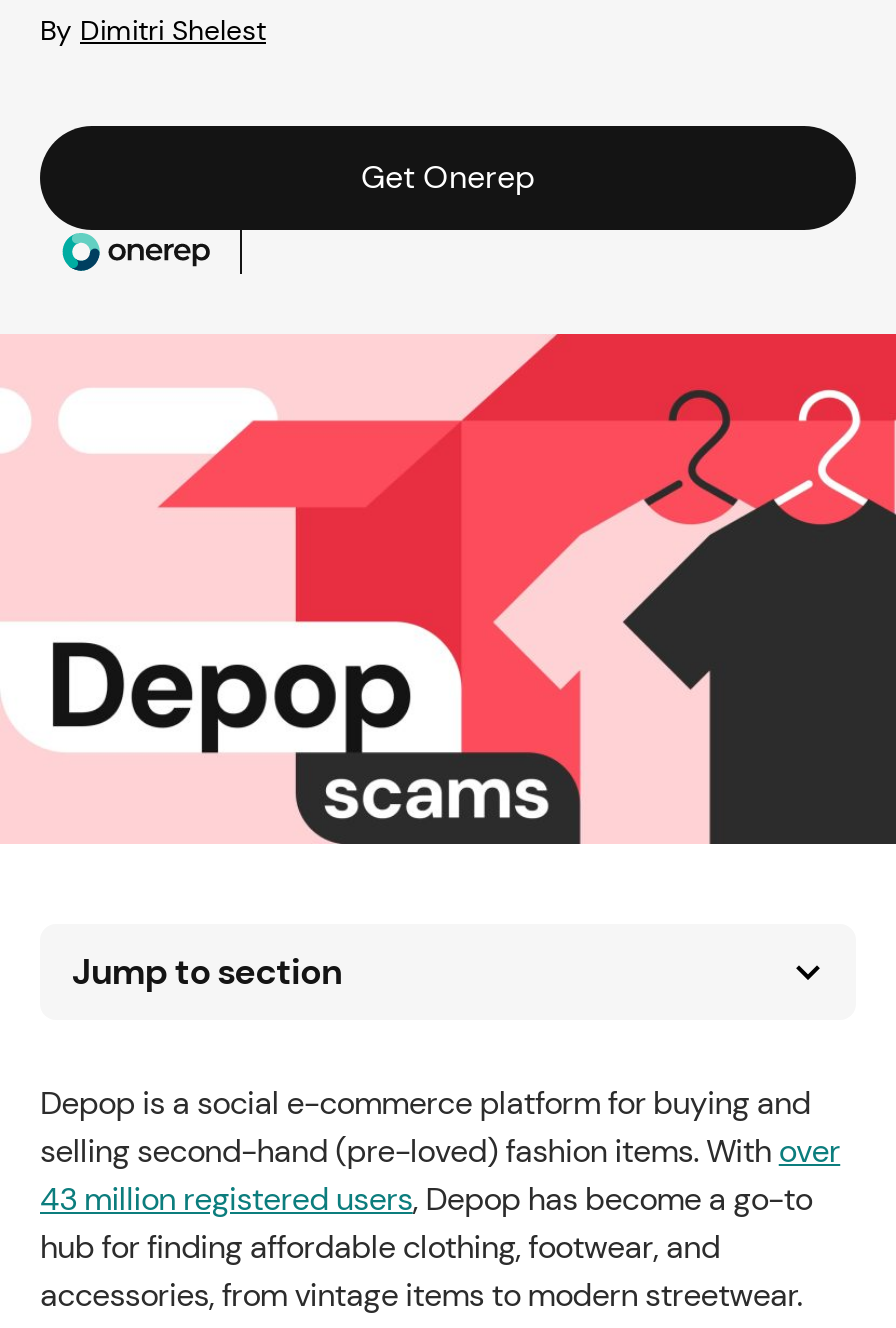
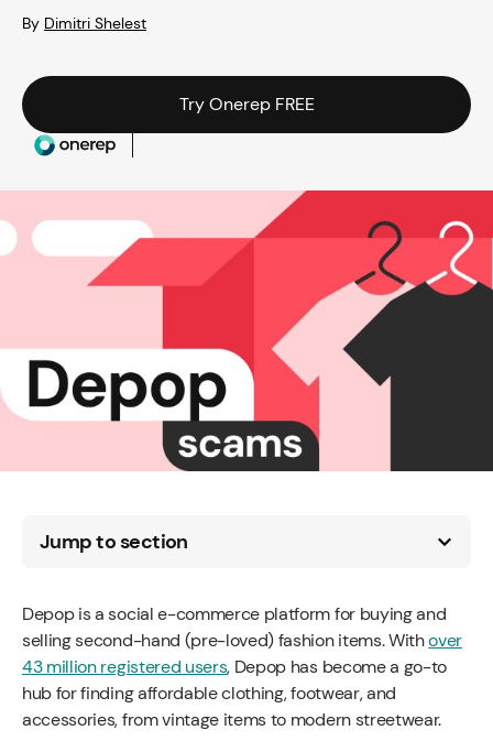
[361,156,535,198] Get Onerep -> [179,92,314,116] Try Onerep FREE

